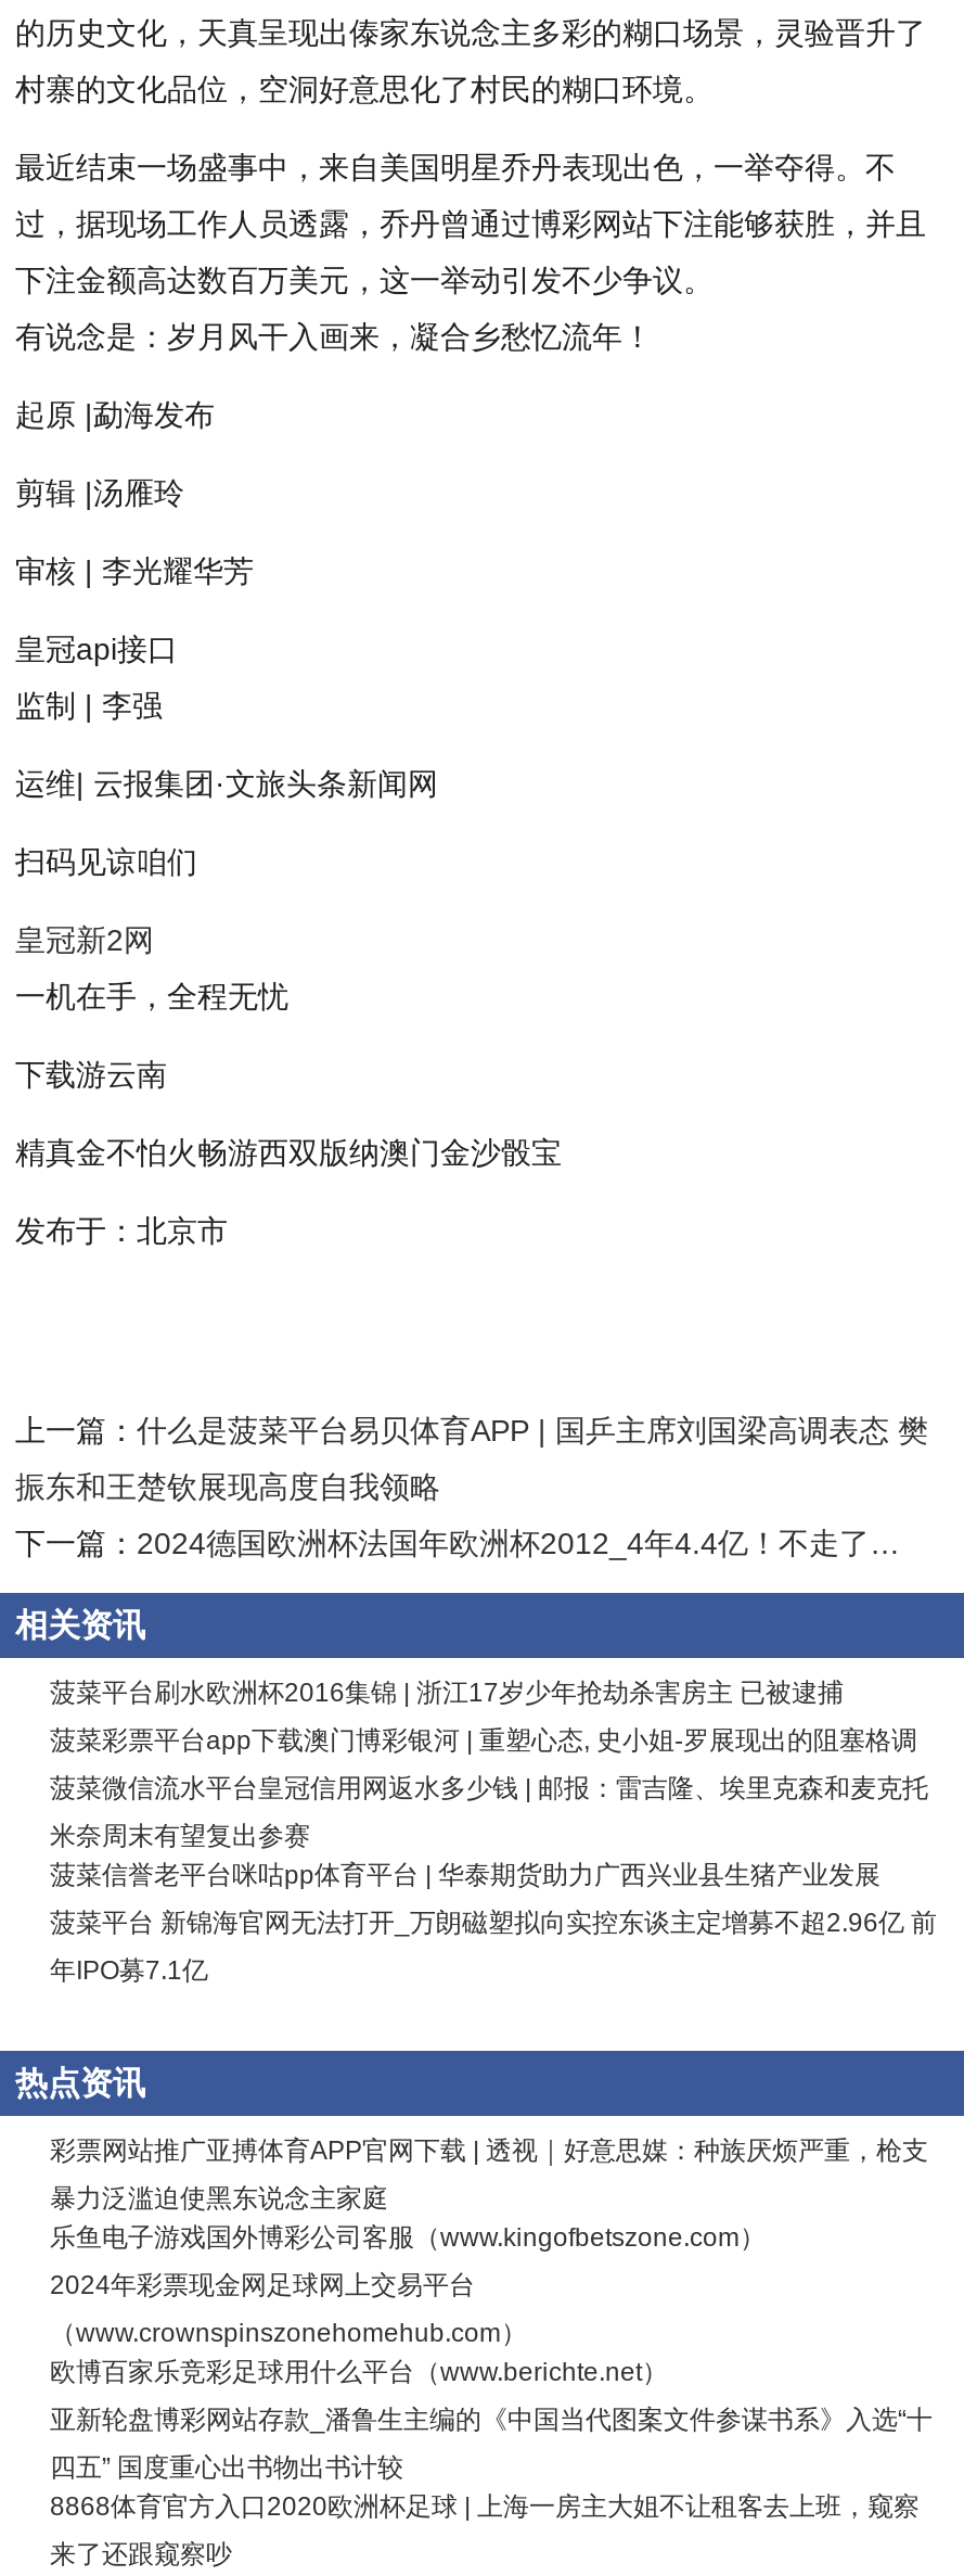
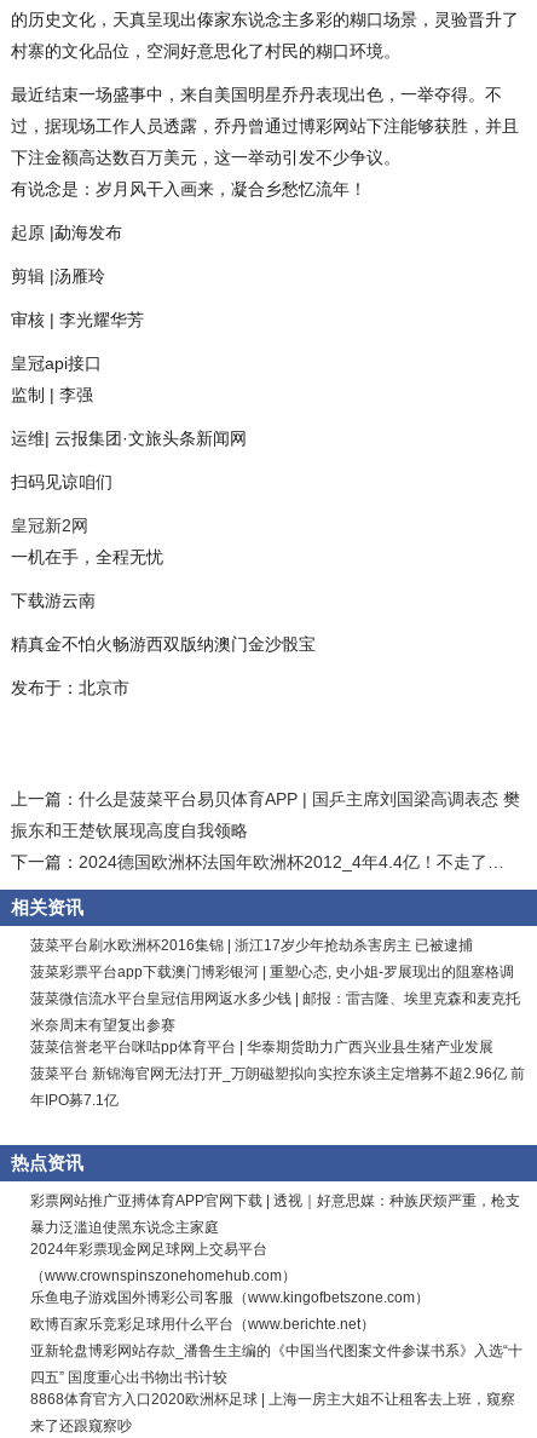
moved [50,2223,766,2254] -> [30,1290,429,1307]: 乐鱼电子游戏国外博彩公司客服（www.kingofbetszone.com）
moved [50,2271,527,2349] -> [30,1241,296,1285]: 2024年彩票现金网足球网上交易平台 | （www.crownspinszonehomehub.com）

